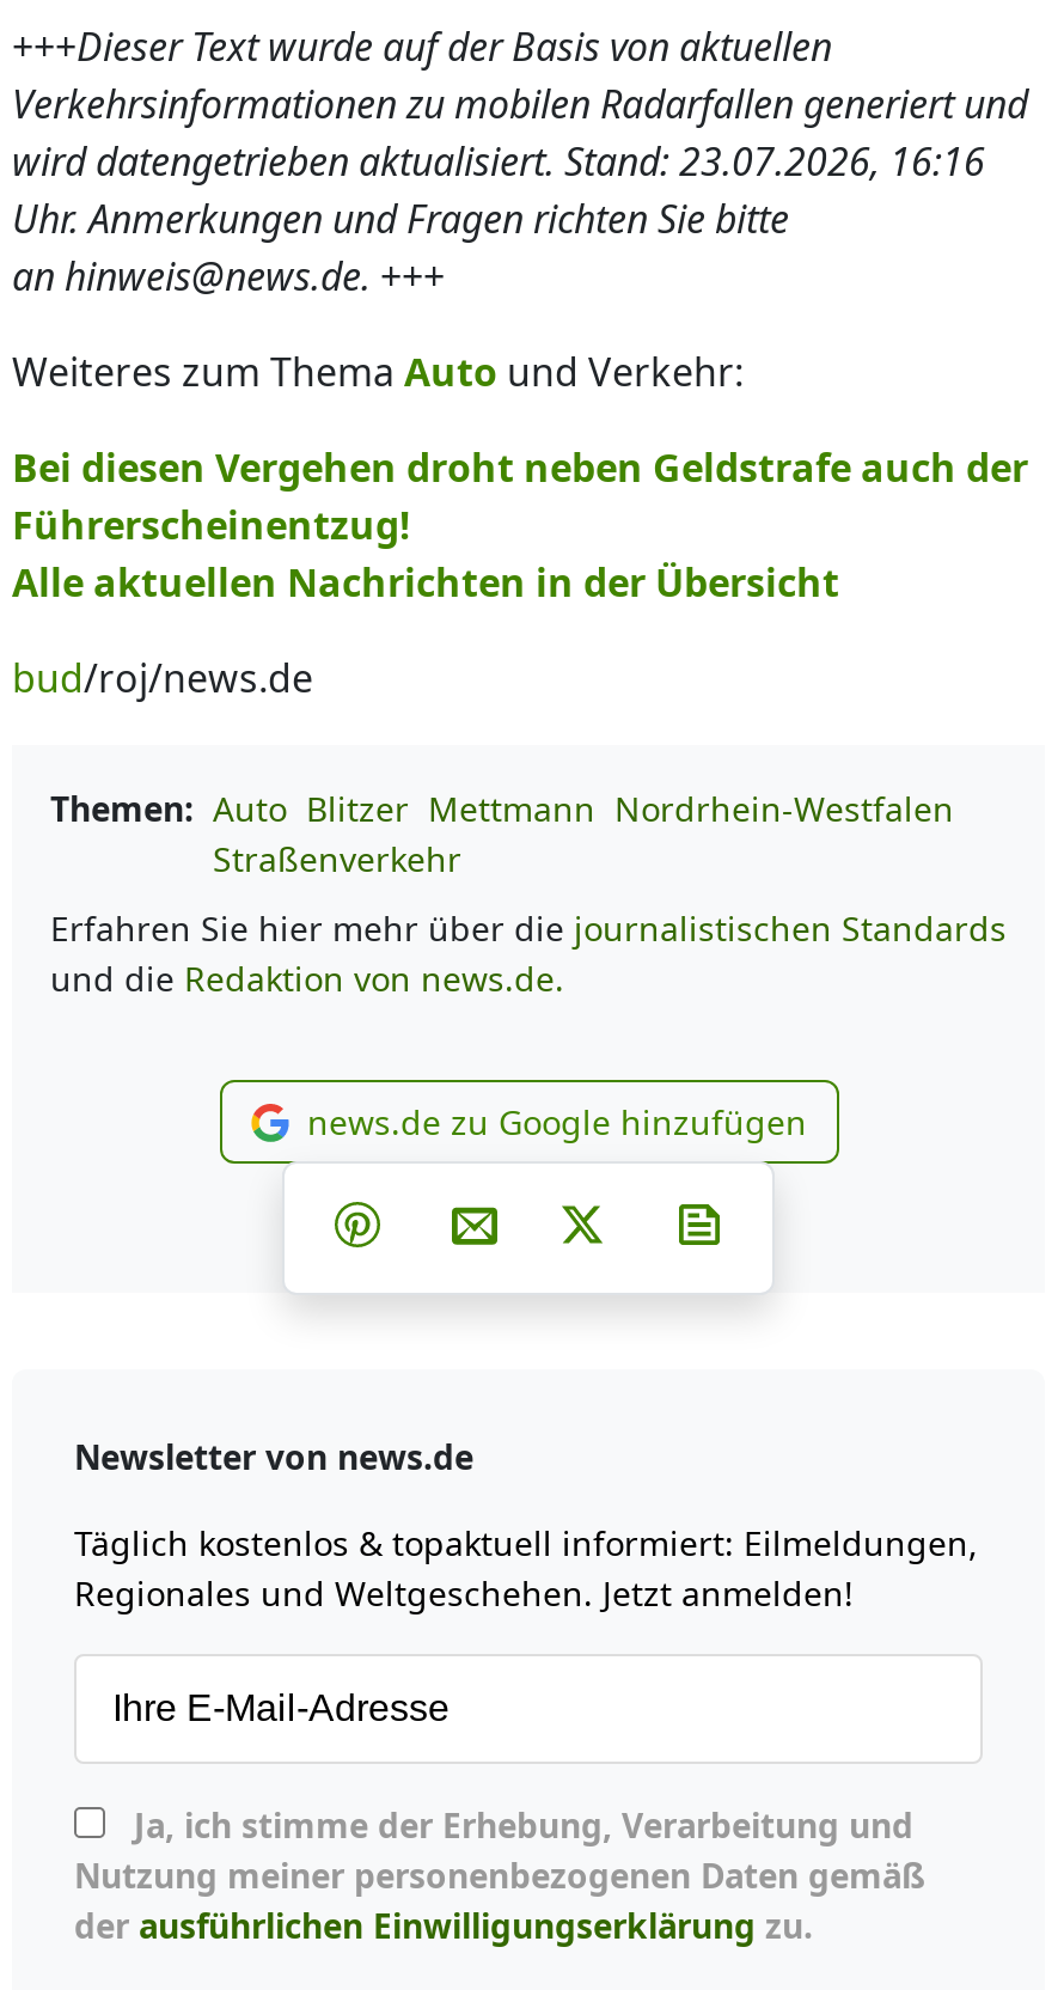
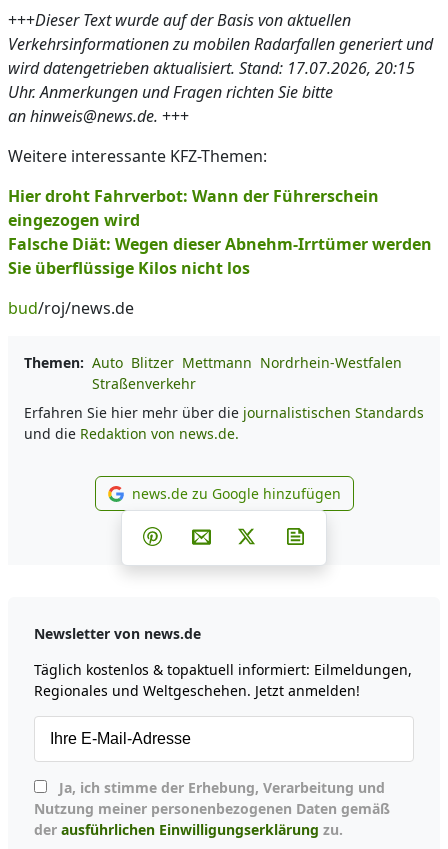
[12,135,985,188] wird datengetrieben aktualisiert. Stand: 23.07.2026, 16:16 -> [8,57,415,79] wird datengetrieben aktualisiert. Stand: 17.07.2026, 20:15
[12,346,744,398] Weiteres zum Thema Auto und Verkehr: -> [8,145,267,167] Weitere interessante KFZ-Themen:
[12,441,1028,609] Bei diesen Vergehen droht neben Geldstrafe auch der | Führerscheinentzug! | Alle aktuellen Nachrichten in der Übersicht -> [8,185,432,279] Hier droht Fahrverbot: Wann der Führerschein | eingezogen wird | Falsche Diät: Wegen dieser Abnehm-Irrtümer werden | Sie überflüssige Kilos nicht los

